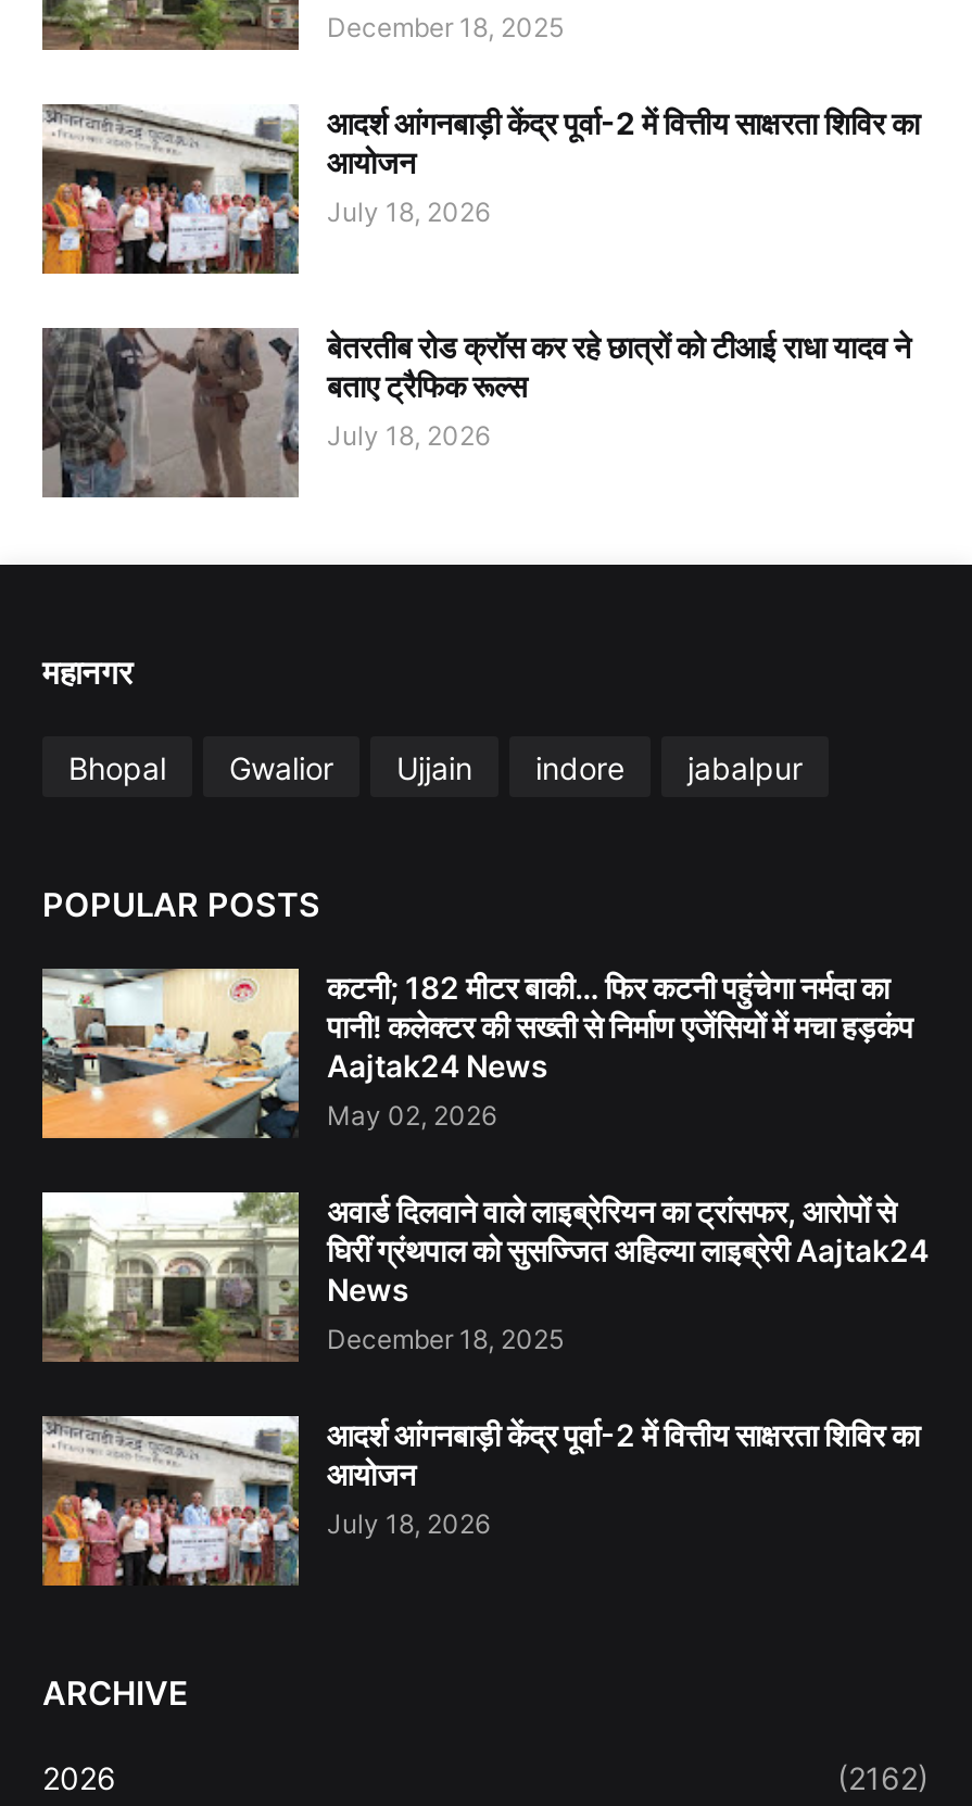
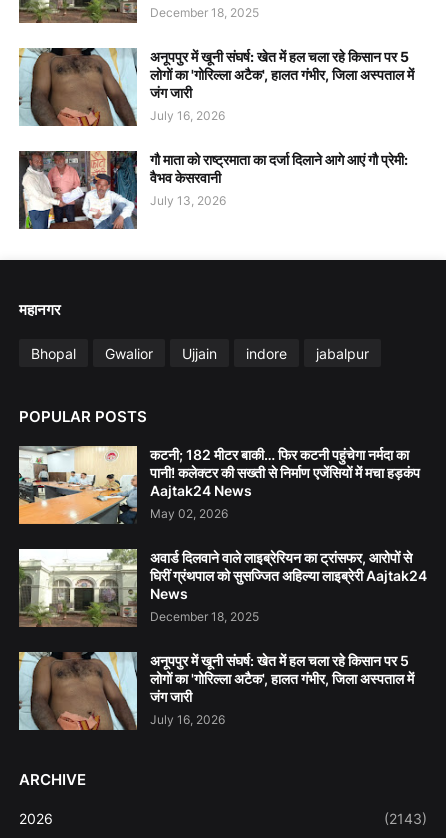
[40,104,920,276] [image] | आदर्श आंगनबाड़ी केंद्र पूर्वा-2 में वित्तीय साक्षरता शिविर का | आयोजन | July 18, 2026 -> [19,47,414,127] [image] | अनूपपुर में खूनी संघर्ष: खेत में हल चला रहे किसान पर 5 | लोगों का 'गोरिल्ला अटैक', हालत गंभीर, जिला अस्पताल में | जंग जारी | July 16, 2026
[42,326,911,500] [image] | बेतरतीब रोड क्रॉस कर रहे छात्रों को टीआई राधा यादव ने | बताए ट्रैफिक रूल्स | July 18, 2026 -> [19,150,408,230] [image] | गौ माता को राष्ट्रमाता का दर्जा दिलाने आगे आएं गौ प्रेमी: | वैभव केसरवानी | July 13, 2026
[40,1414,920,1588] [image] | आदर्श आंगनबाड़ी केंद्र पूर्वा-2 में वित्तीय साक्षरता शिविर का | आयोजन | July 18, 2026 -> [18,651,414,731] [image] | अनूपपुर में खूनी संघर्ष: खेत में हल चला रहे किसान पर 5 | लोगों का 'गोरिल्ला अटैक', हालत गंभीर, जिला अस्पताल में | जंग जारी | July 16, 2026
[837,1760,929,1797] (2162) -> [384,810,427,827] (2143)

